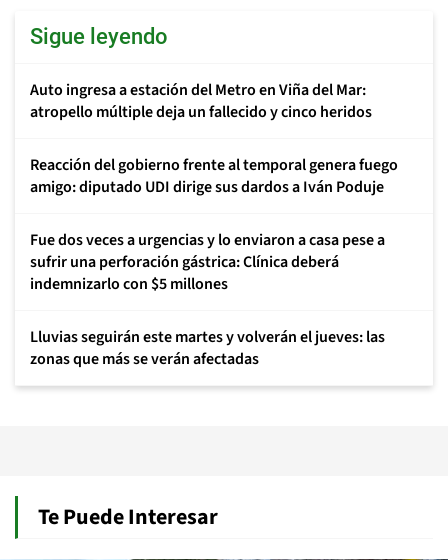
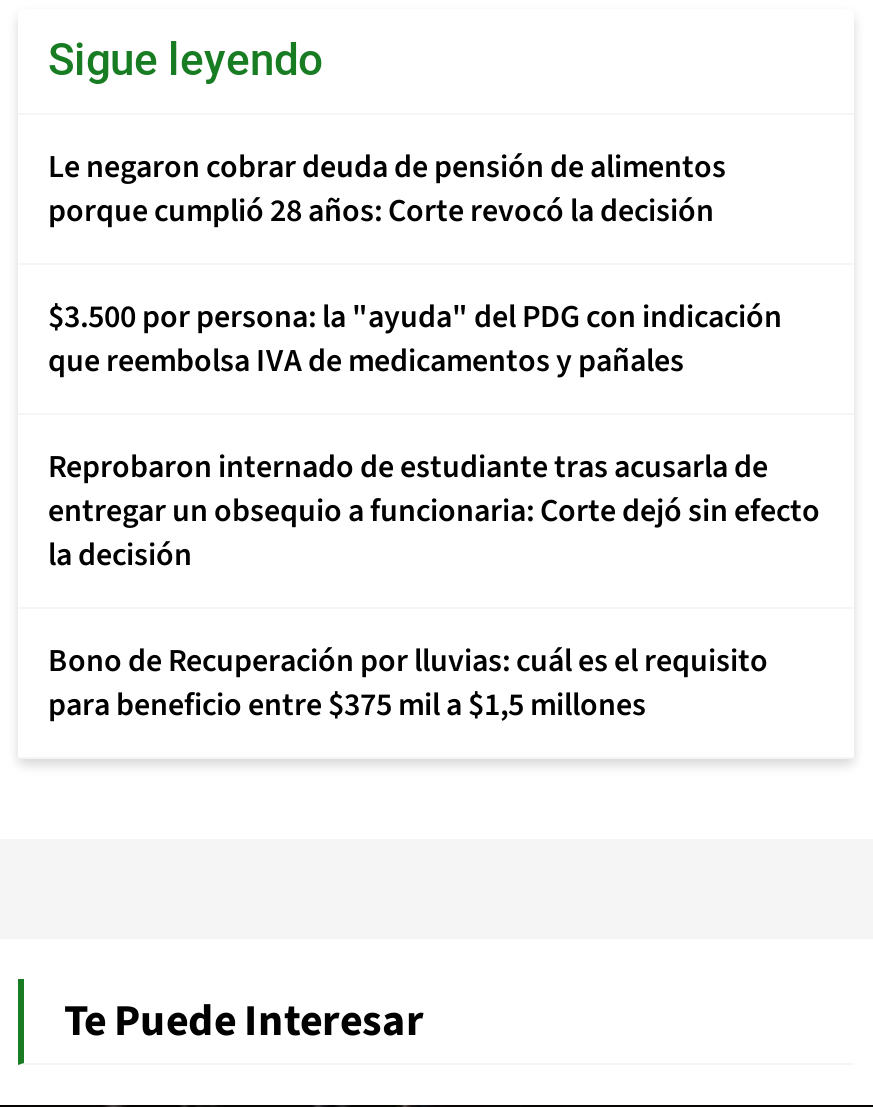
[30,79,372,123] Auto ingresa a estación del Metro en Viña del Mar: | atropello múltiple deja un fallecido y cinco heridos -> [48,145,726,233] Le negaron cobrar deuda de pensión de alimentos | porque cumplió 28 años: Corte revocó la decisión
[30,154,398,198] Reacción del gobierno frente al temporal genera fuego | amigo: diputado UDI dirige sus dardos a Iván Poduje -> [48,295,782,383] $3.500 por persona: la "ayuda" del PDG con indicación | que reembolsa IVA de medicamentos y pañales
[30,229,385,295] Fue dos veces a urgencias y lo enviaron a casa pese a | sufrir una perforación gástrica: Clínica deberá | indemnizarlo con $5 millones -> [48,445,820,577] Reprobaron internado de estudiante tras acusarla de | entregar un obsequio a funcionaria: Corte dejó sin efecto | la decisión
[30,326,385,370] Lluvias seguirán este martes y volverán el jueves: las | zonas que más se verán afectadas -> [48,639,768,727] Bono de Recuperación por lluvias: cuál es el requisito | para beneficio entre $375 mil a $1,5 millones

